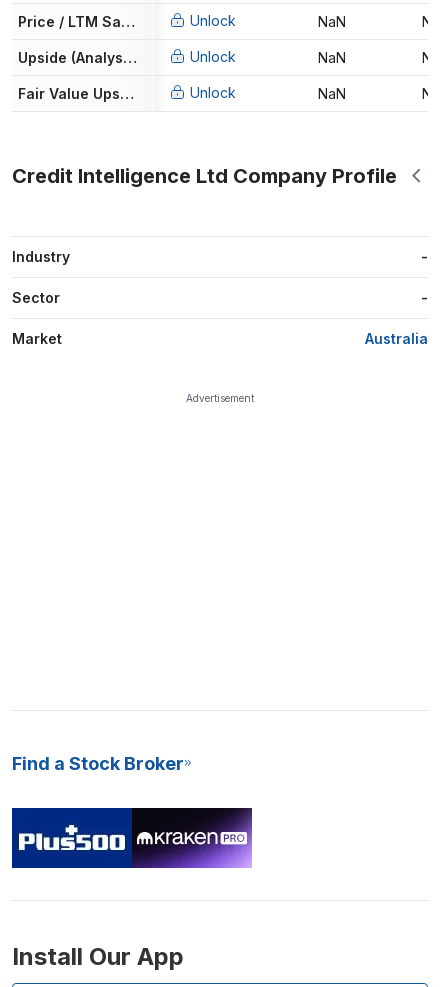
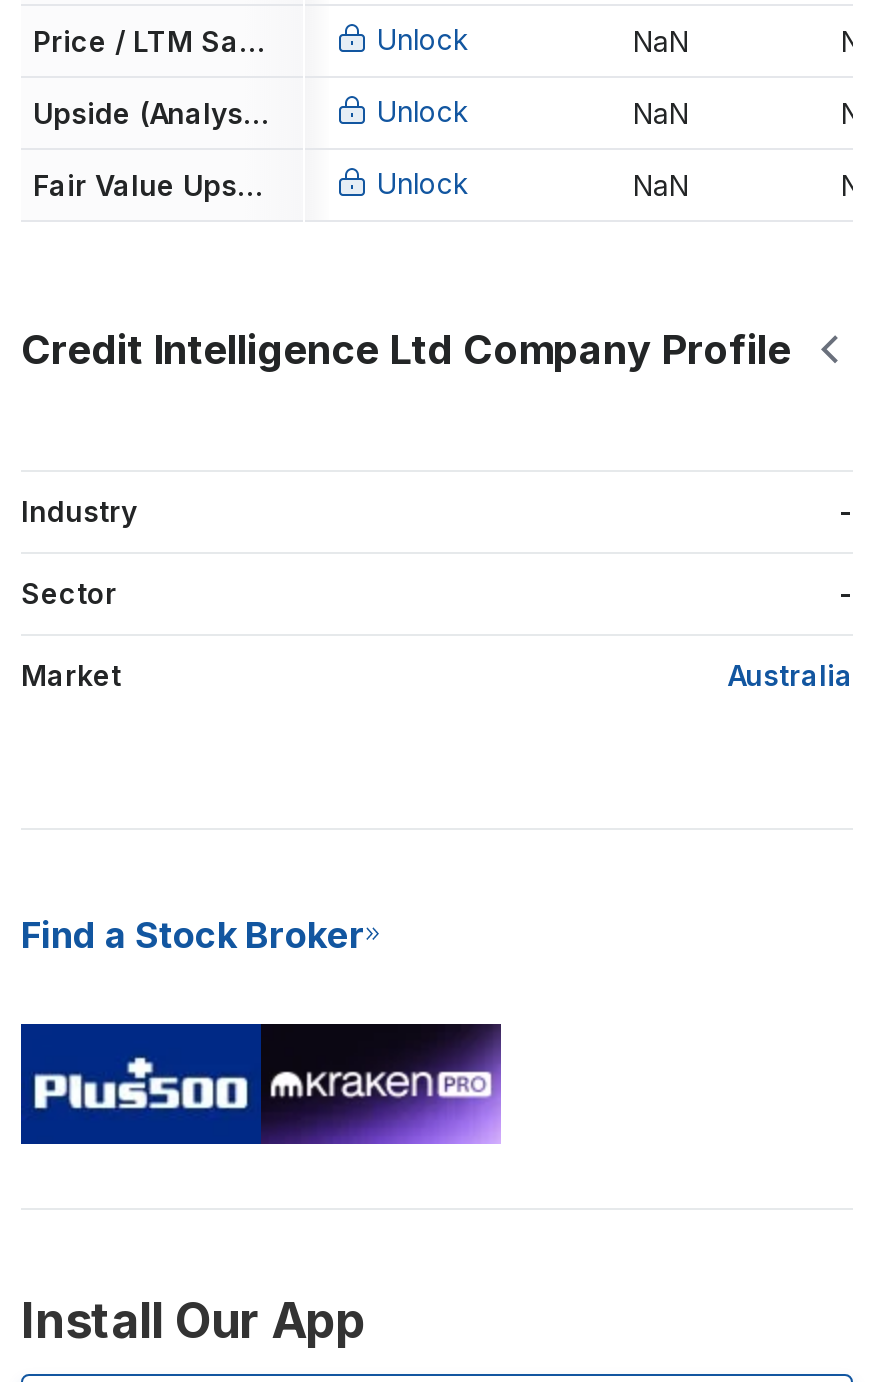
[186,392,254,404] Advertisement -> none

